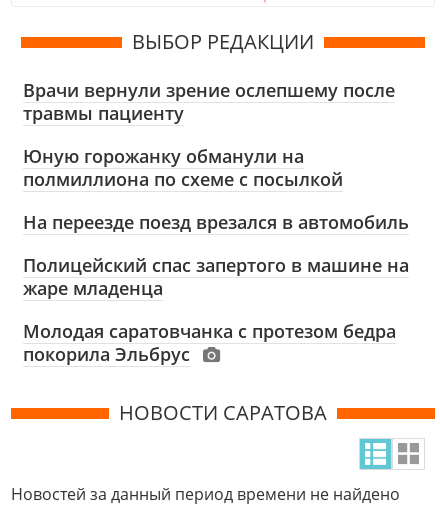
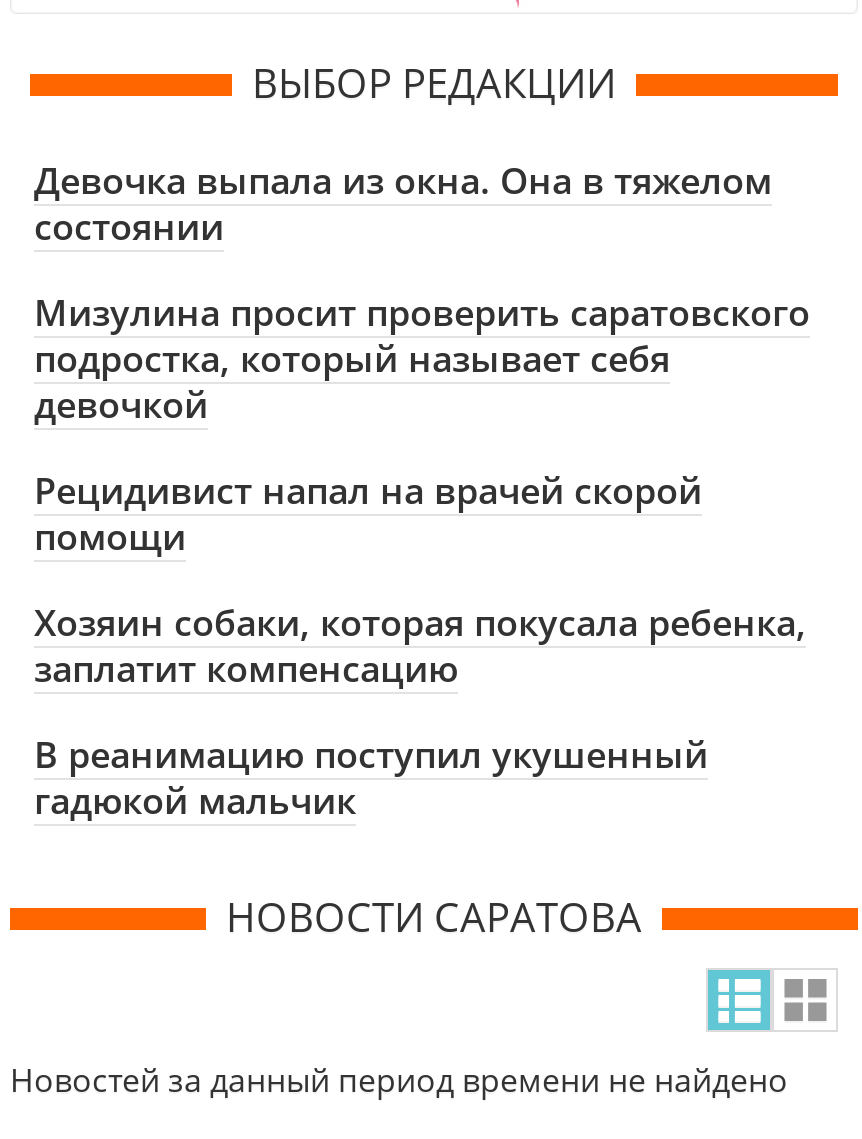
[23,78,395,125] Врачи вернули зрение ослепшему после | травмы пациенту -> [34,155,772,249] Девочка выпала из окна. Она в тяжелом | состоянии
[23,144,343,191] Юную горожанку обманули на | полмиллиона по схеме с посылкой -> [34,287,810,427] Мизулина просит проверить саратовского | подростка, который называет себя | девочкой
[23,210,409,234] На переезде поезд врезался в автомобиль -> [34,465,702,559] Рецидивист напал на врачей скорой | помощи
[23,253,409,300] Полицейский спас запертого в машине на | жаре младенца -> [34,597,806,691] Хозяин собаки, которая покусала ребенка, | заплатит компенсацию
[23,319,396,366] Молодая саратовчанка с протезом бедра | покорила Эльбрус -> [34,729,708,823] В реанимацию поступил укушенный | гадюкой мальчик

